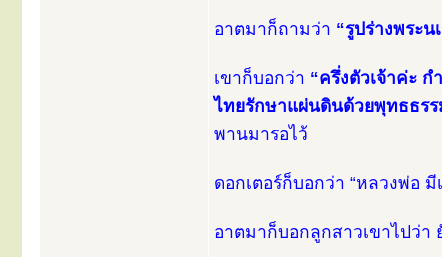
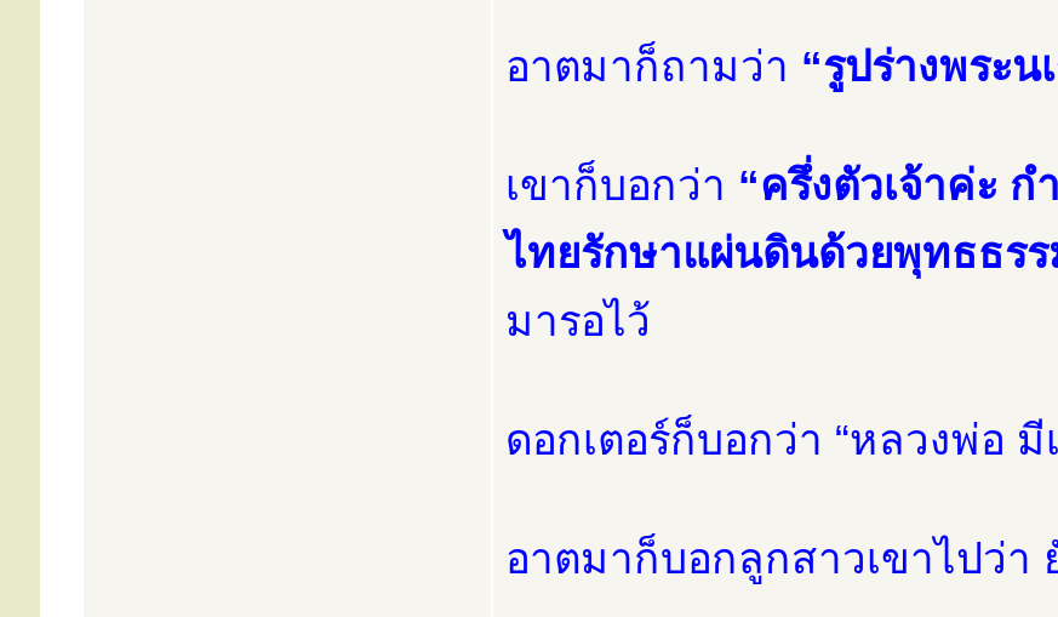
[214,124,308,144] พานมารอไว้ -> [505,297,651,345] มารอไว้

